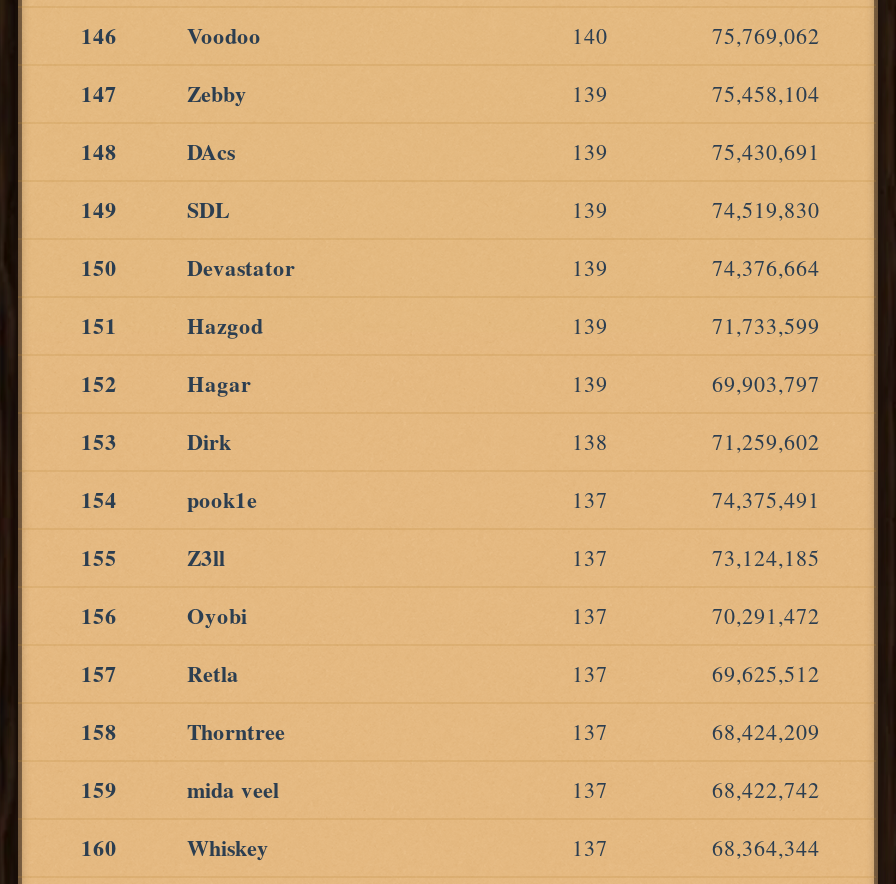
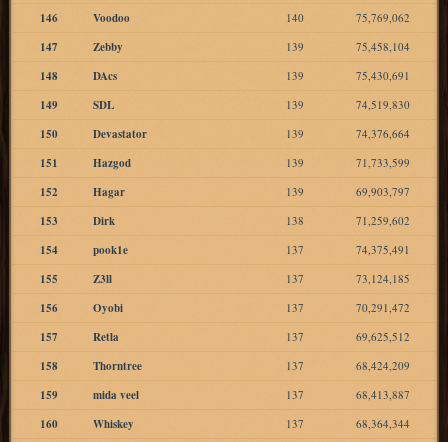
[712,774,820,804] 68,422,742 -> [356,387,410,402] 68,413,887

